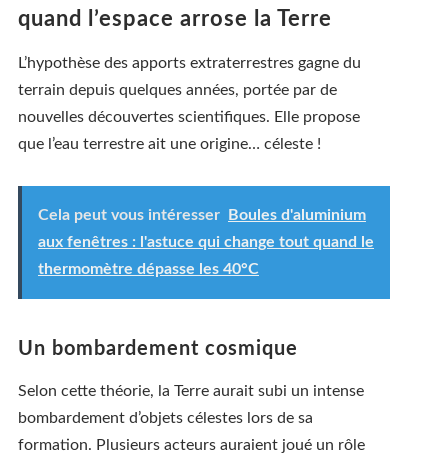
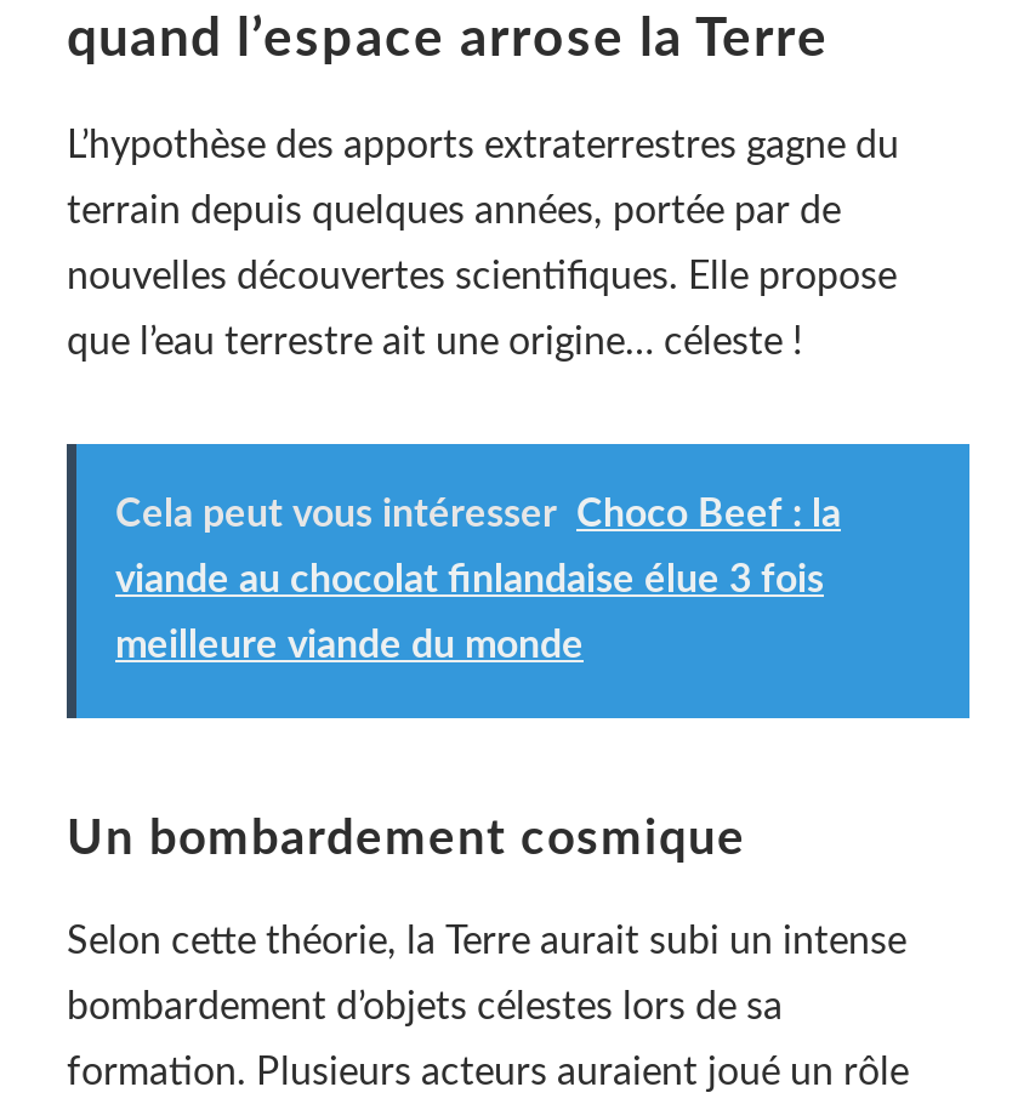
[38,207,366,223] Cela peut vous intéresser Boules d'aluminium -> [115,494,841,533] Cela peut vous intéresser Choco Beef : la
[38,234,374,250] aux fenêtres : l'astuce qui change tout quand le -> [115,560,824,598] viande au chocolat finlandaise élue 3 fois
[38,261,259,277] thermomètre dépasse les 40°C -> [115,625,584,664] meilleure viande du monde

